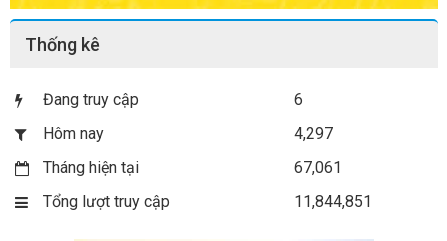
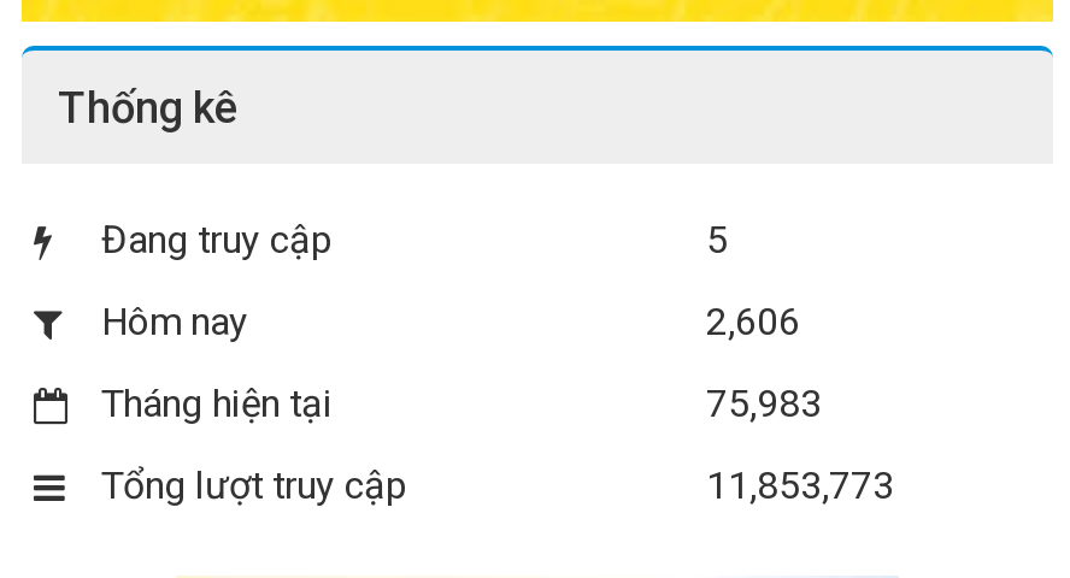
[294,89,303,108] 6 -> [706,216,728,261] 5
[294,123,333,142] 4,297 -> [706,297,800,343] 2,606
[294,157,342,176] 67,061 -> [706,379,822,425] 75,983
[294,191,372,210] 11,844,851 -> [706,461,894,507] 11,853,773

